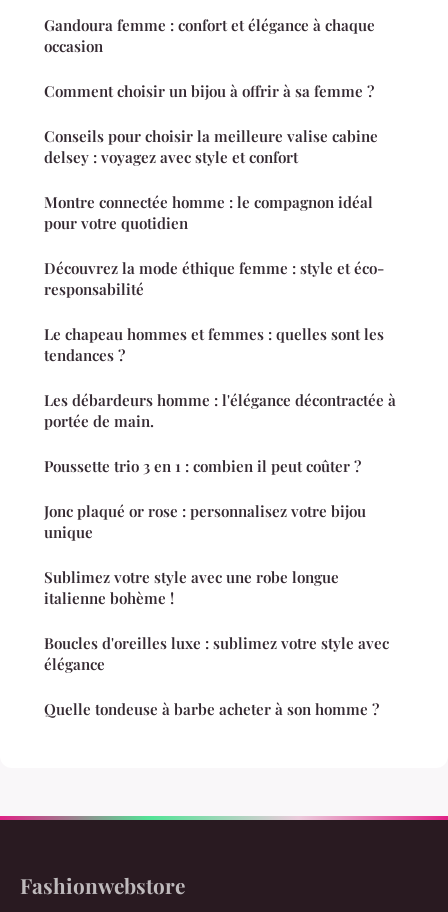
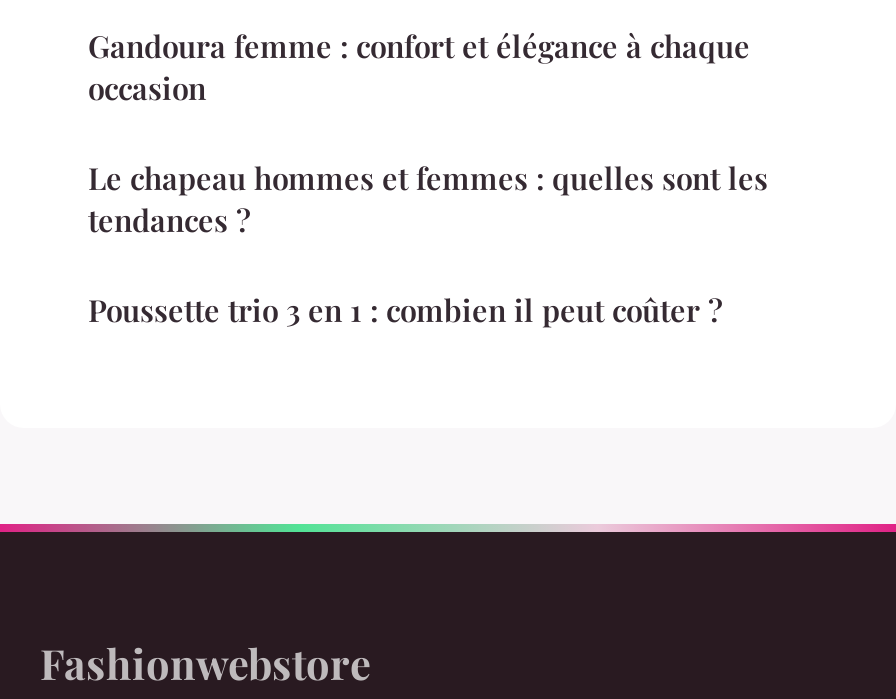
[44,81,384,299] Comment choisir un bijou à offrir à sa femme ? | Conseils pour choisir la meilleure valise cabine | delsey : voyagez avec style et confort | Montre connectée homme : le compagnon idéal | pour votre quotidien | Découvrez la mode éthique femme : style et éco- | responsabilité -> none
[44,390,396,431] Les débardeurs homme : l'élégance décontractée à | portée de main. -> none
[44,501,389,719] Jonc plaqué or rose : personnalisez votre bijou | unique | Sublimez votre style avec une robe longue | italienne bohème ! | Boucles d'oreilles luxe : sublimez votre style avec | élégance | Quelle tondeuse à barbe acheter à son homme ? -> none

